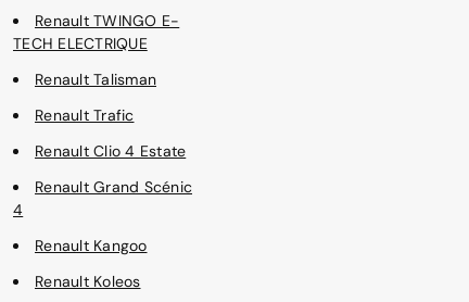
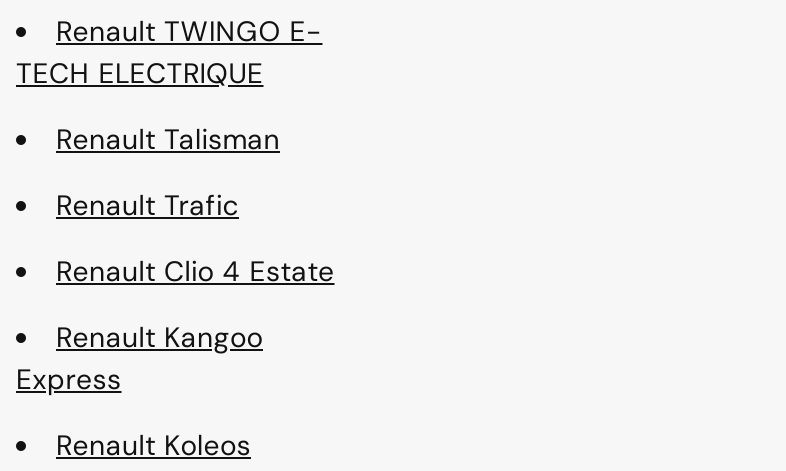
[13,177,192,219] Renault Grand Scénic | 4 -> none
moved [35,236,147,255] -> [56,319,263,355]: Renault Kangoo
none -> [16,361,122,397] Express

